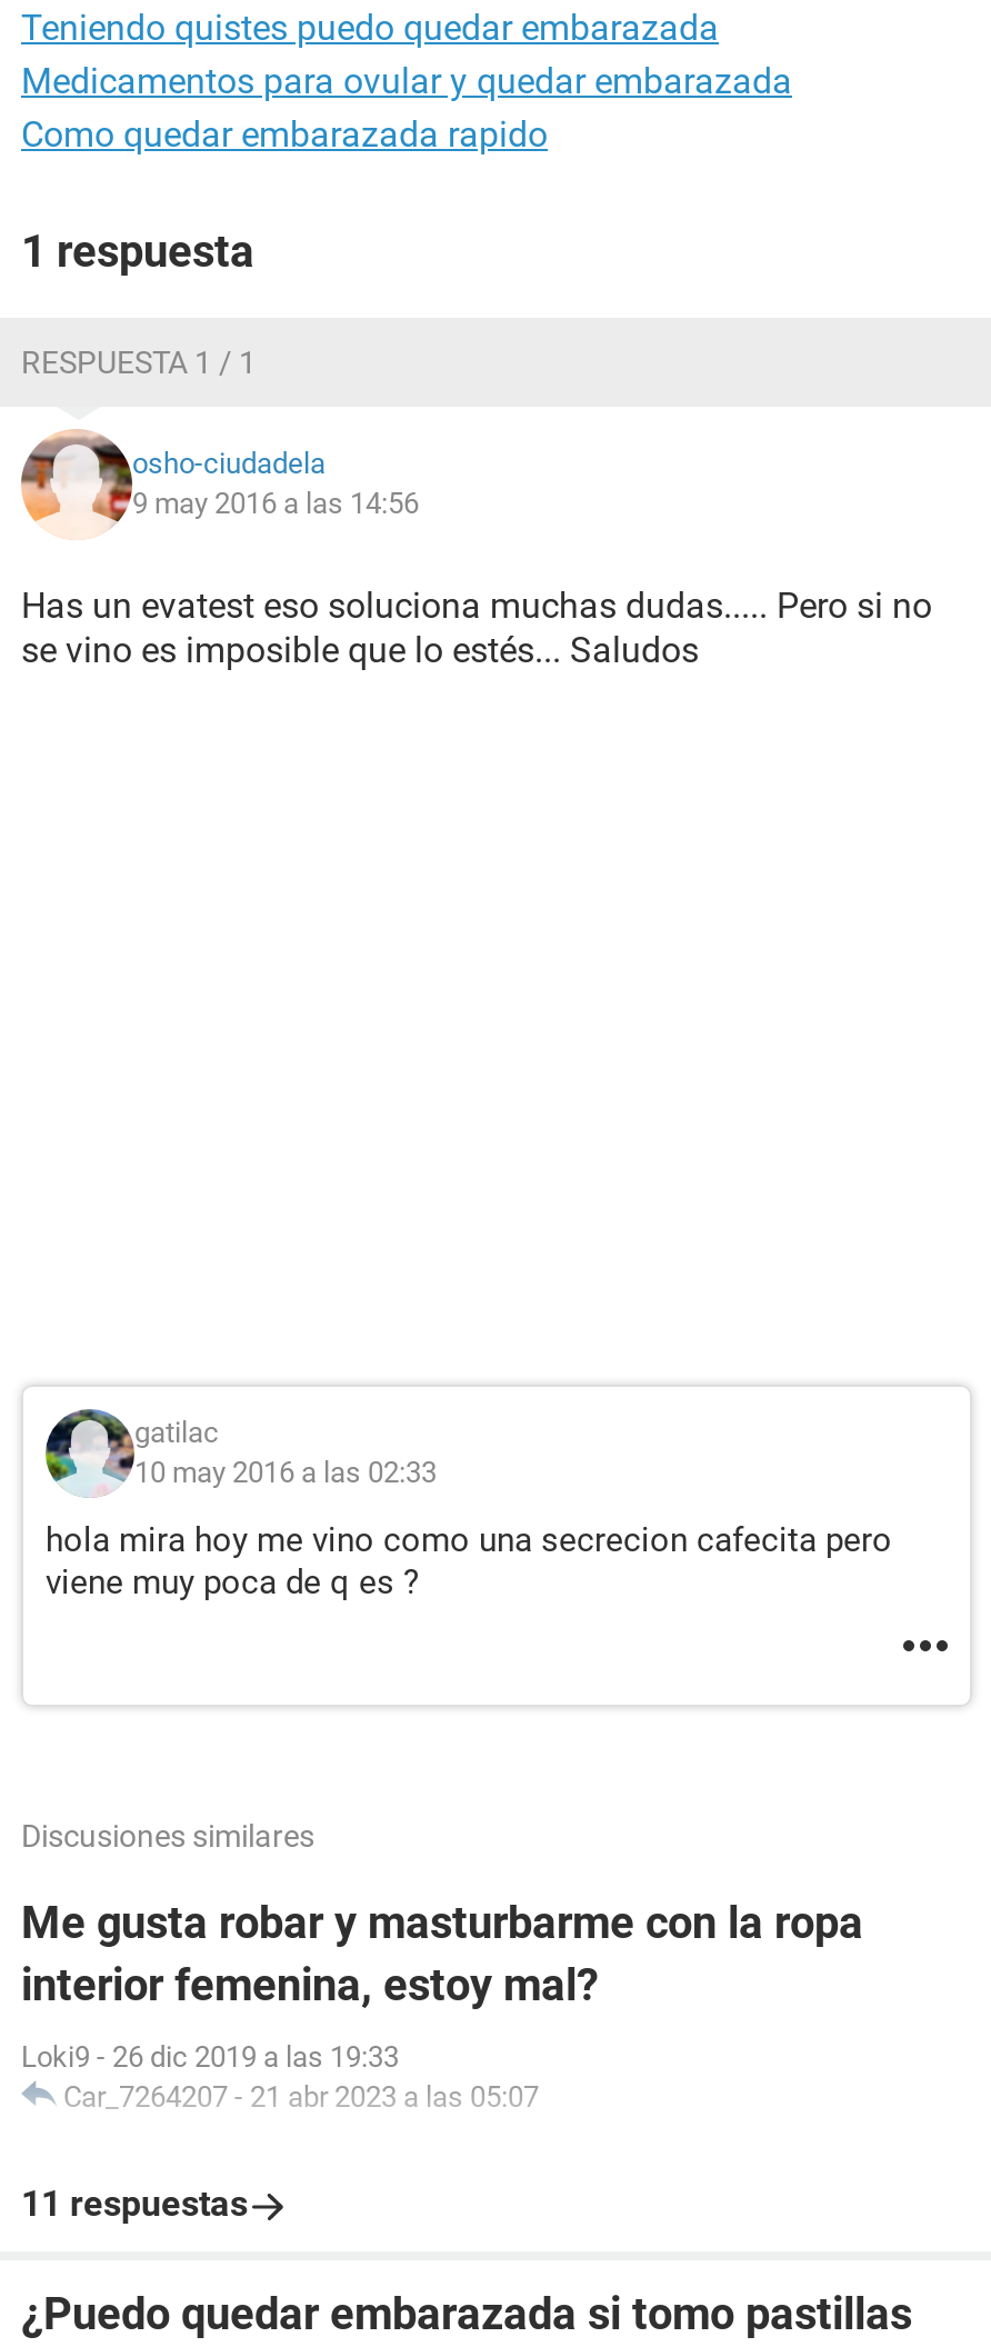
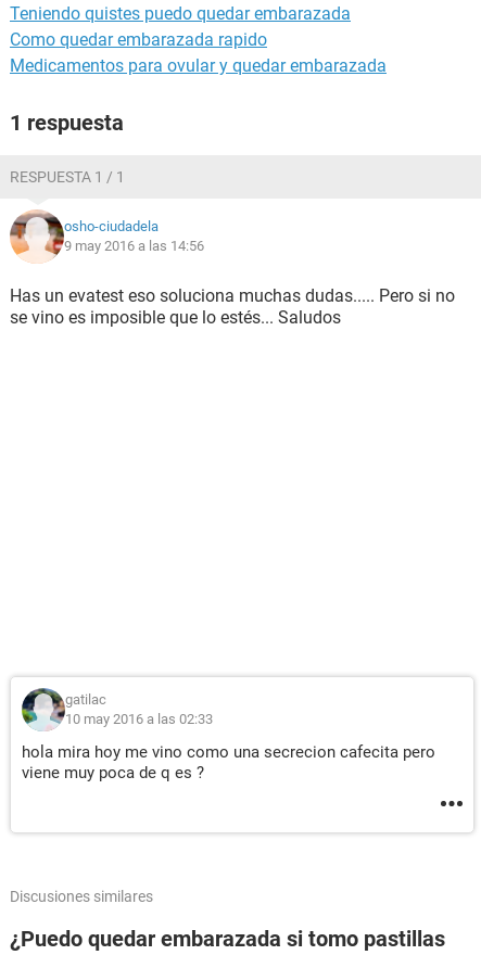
moved [21,60,792,102] -> [10,55,387,76]: Medicamentos para ovular y quedar embarazada
[21,1896,863,2225] Me gusta robar y masturbarme con la ropa | interior femenina, estoy mal? | Loki9 - 26 dic 2019 a las 19:33 | Car_7264207 - 21 abr 2023 a las 05:07 | 11 respuestas -> none

